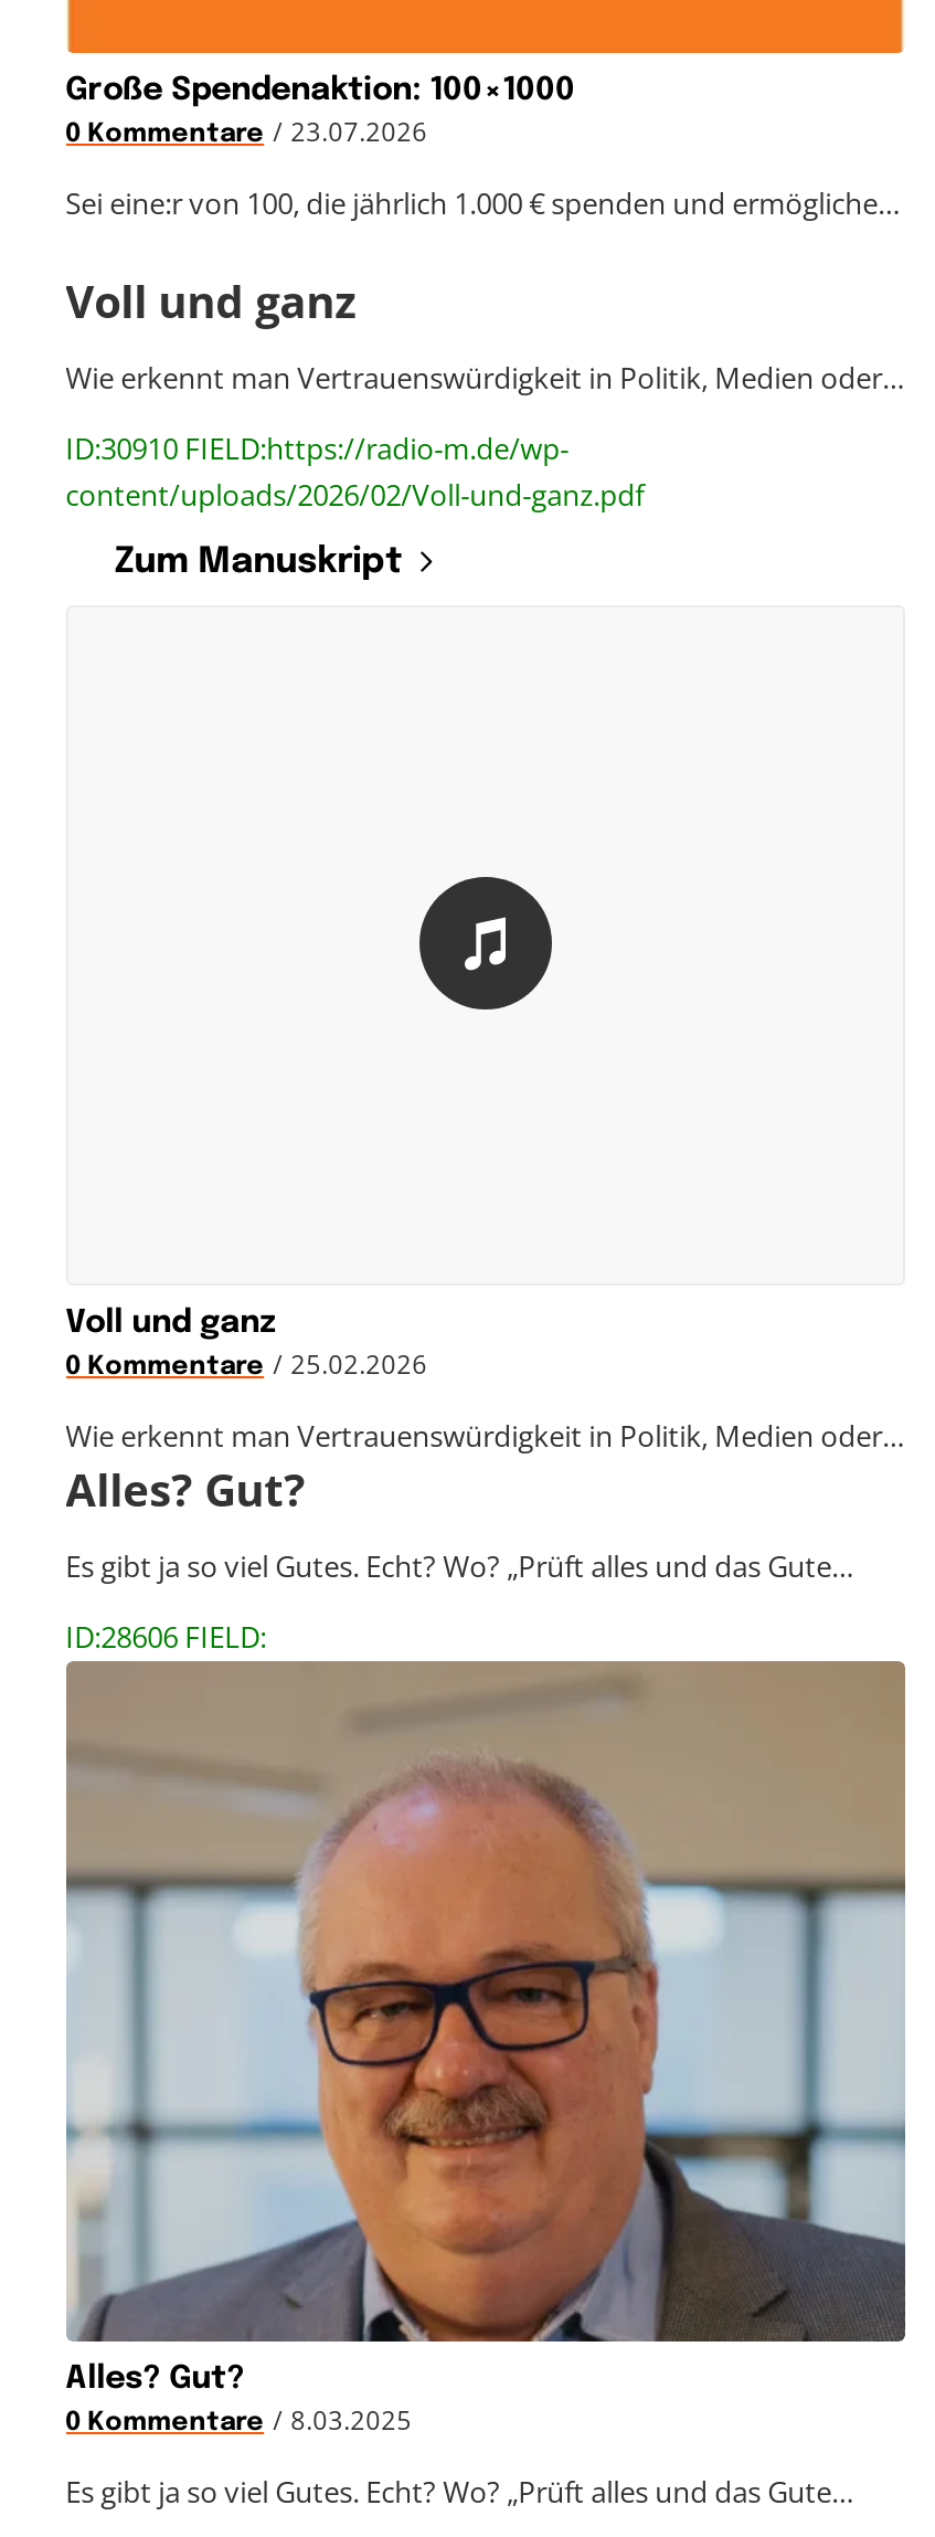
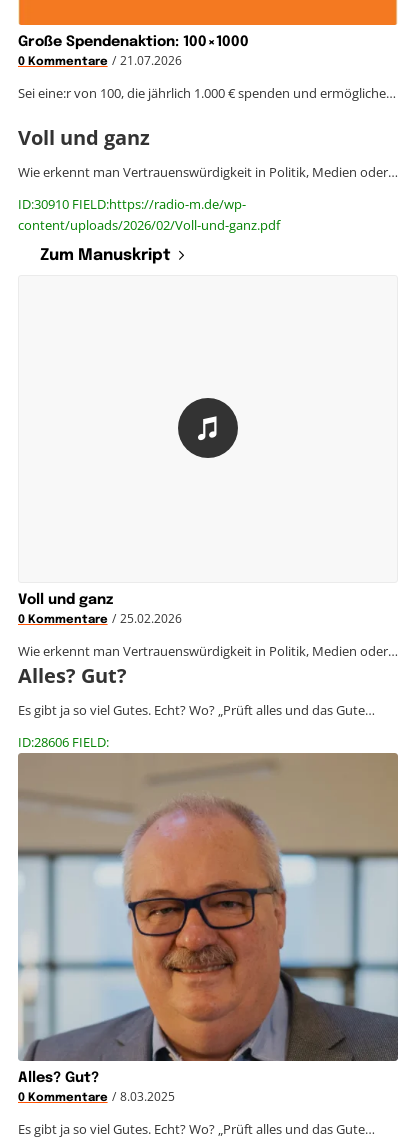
[65,112,427,148] 0 Kommentare / 23.07.2026 -> [18,52,182,68] 0 Kommentare / 21.07.2026

